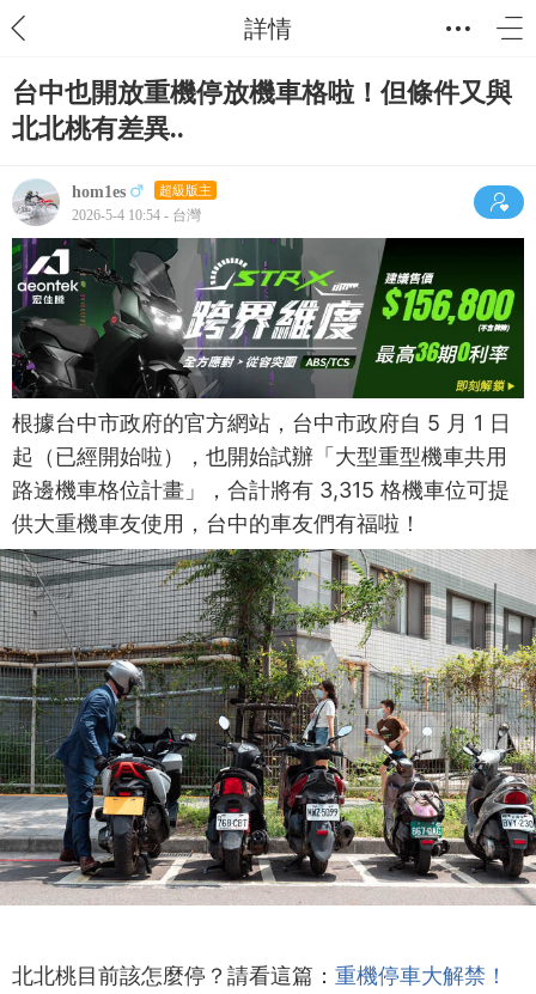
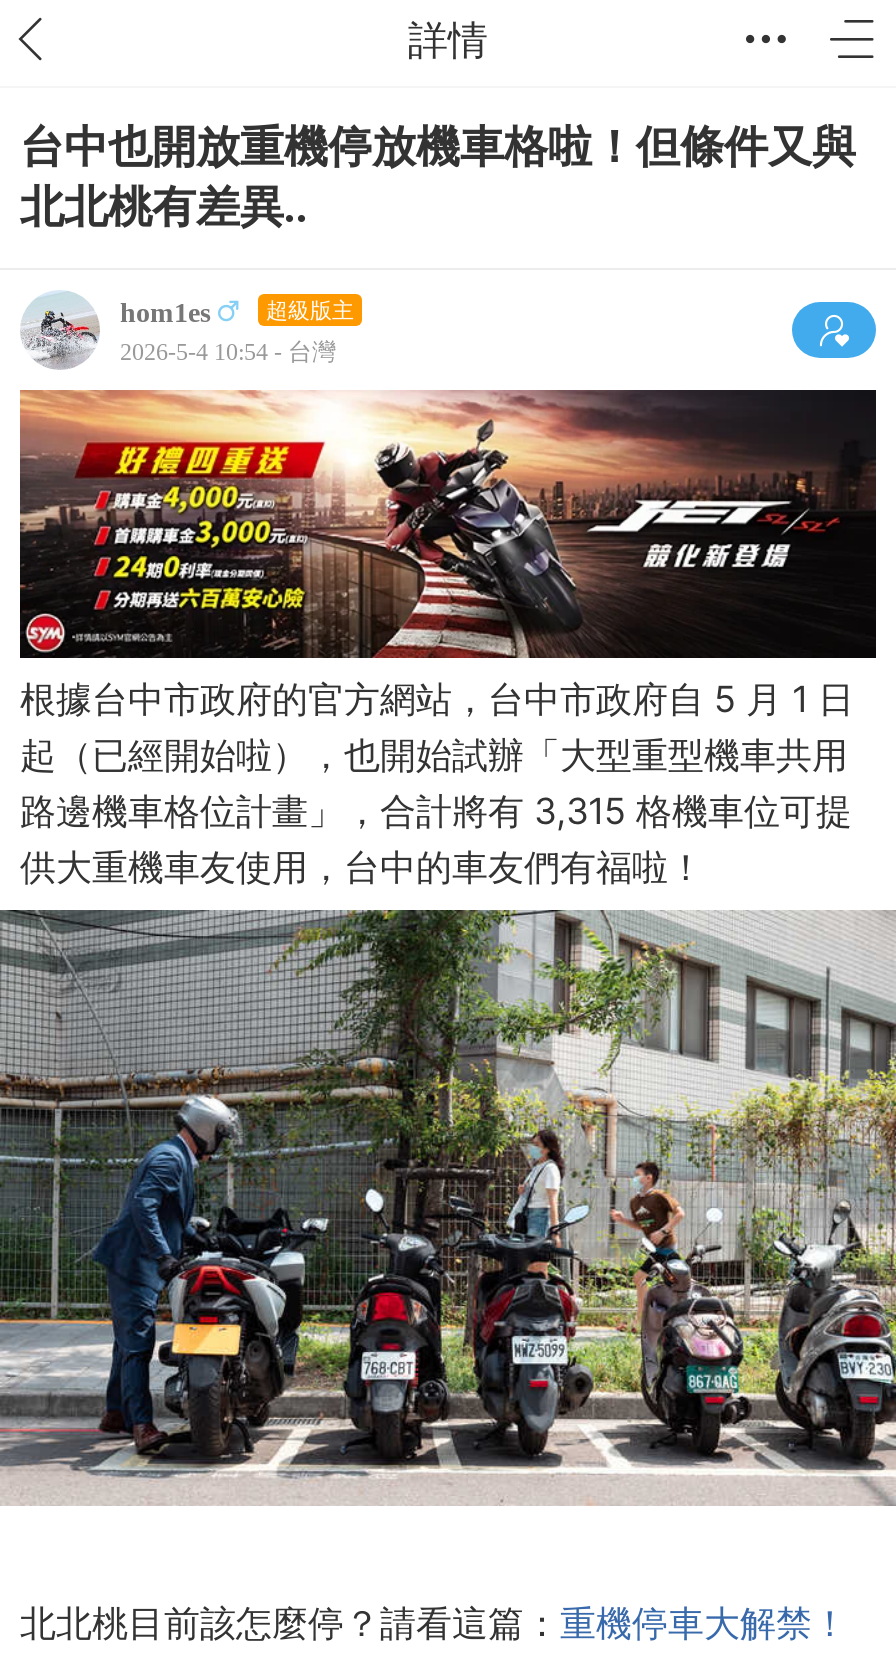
[11,237,524,398] [image] -> [18,388,876,660] [image]

